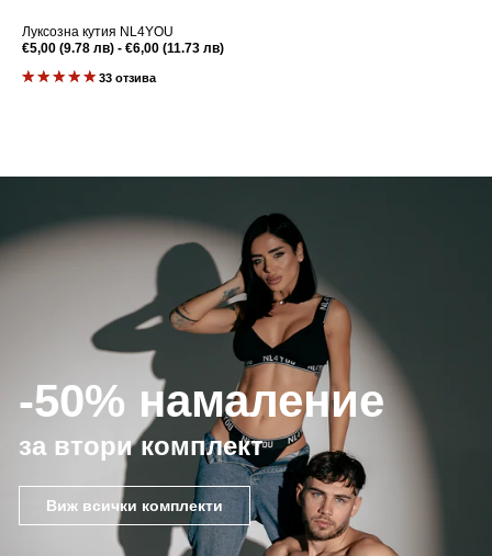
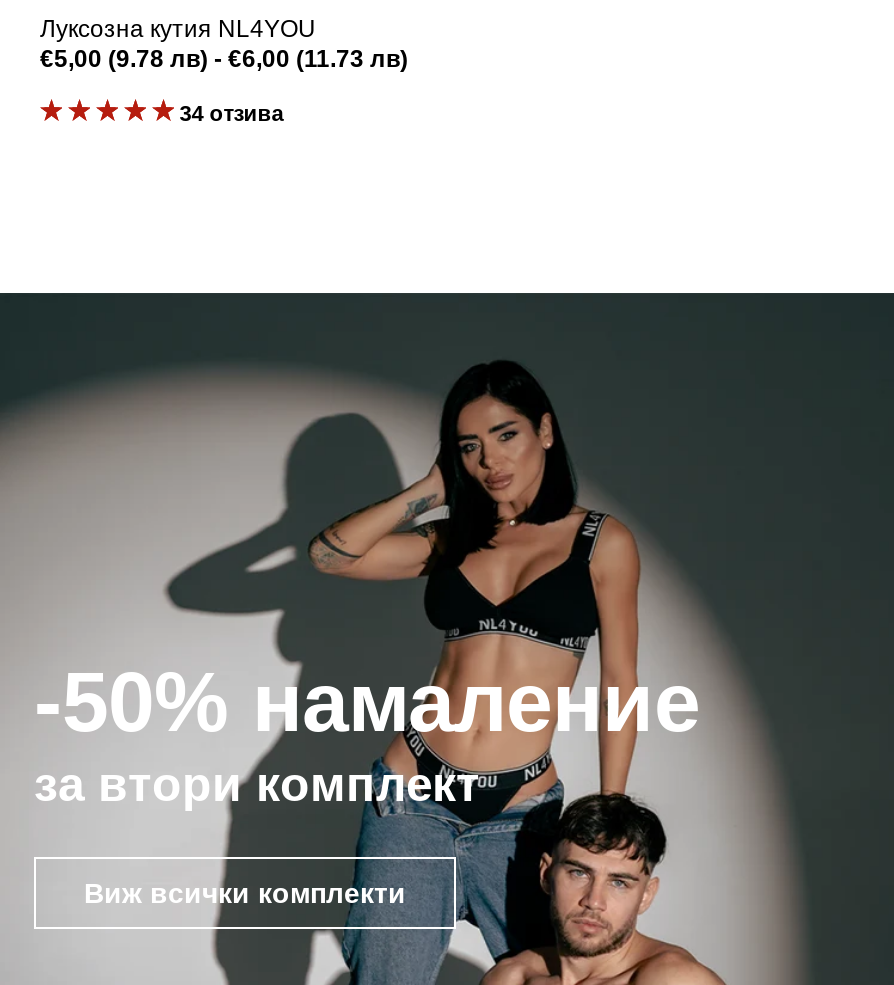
[99,71,156,84] 33 отзива -> [180,101,284,125] 34 отзива

